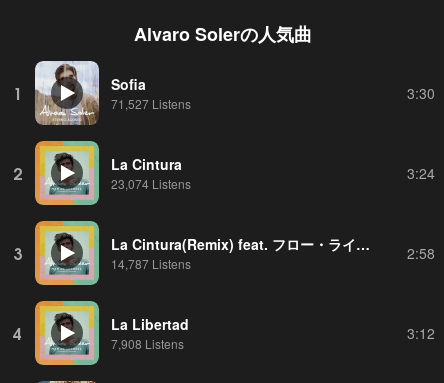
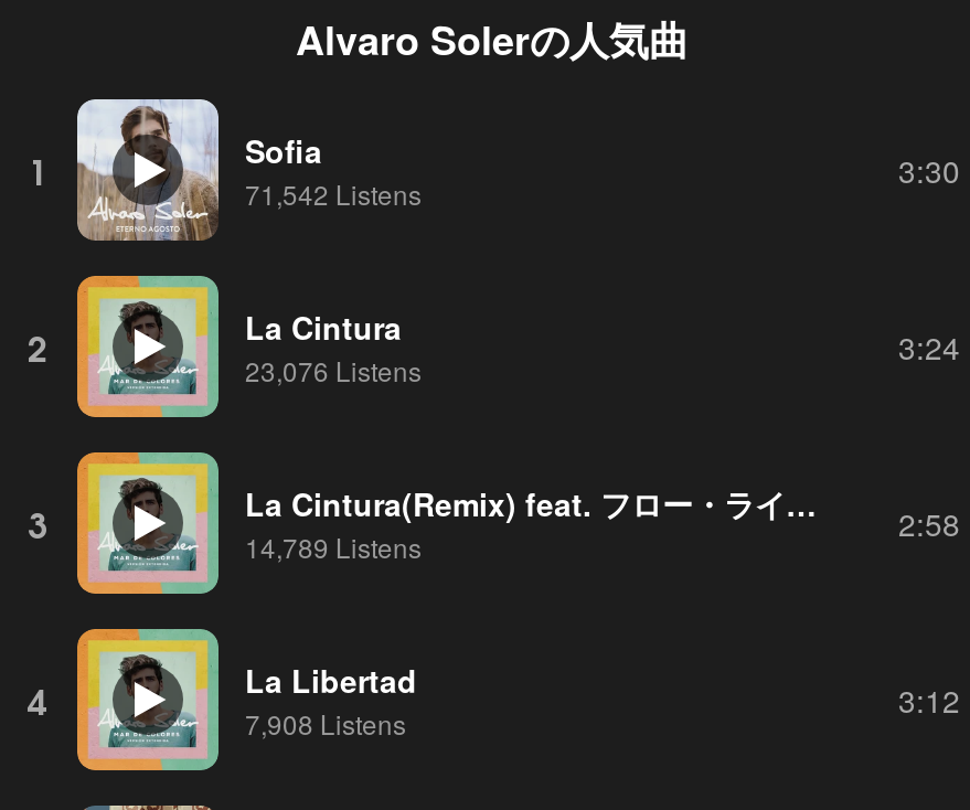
[111,94,191,111] 71,527 Listens -> [245,173,422,211] 71,542 Listens
[111,174,191,191] 23,074 Listens -> [245,350,422,387] 23,076 Listens
[111,254,191,271] 14,787 Listens -> [245,526,422,564] 14,789 Listens

